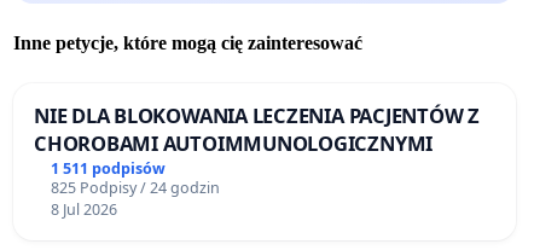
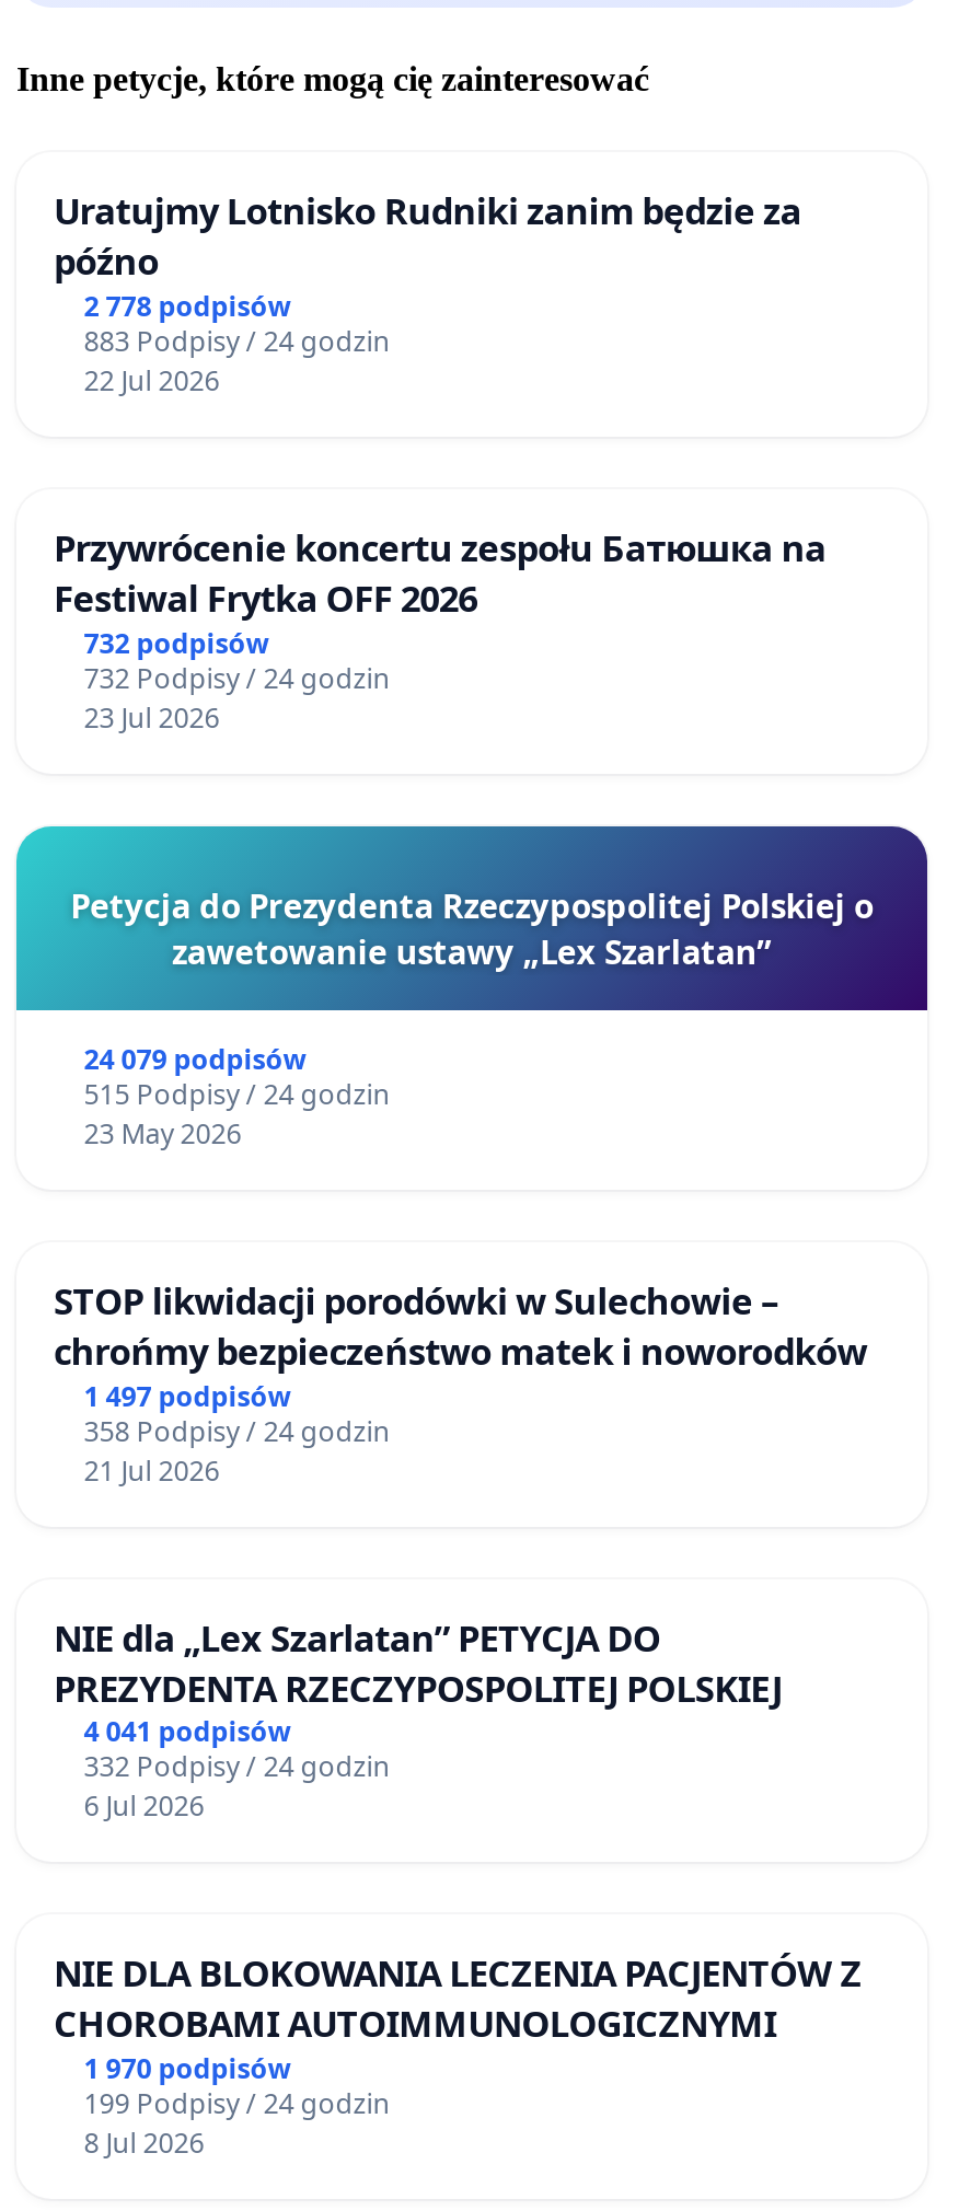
none -> [14,823,929,1825] [image] | Petycja do Prezydenta Rzeczypospolitej Polskiej o | zawetowanie ustawy „Lex Szarlatan” | 24 079 podpisów | 515 Podpisy / 24 godzin | 23 May 2026 | STOP likwidacji porodówki w Sulechowie – | chrońmy bezpieczeństwo matek i noworodków | 1 497 podpisów | 358 Podpisy / 24 godzin | 21 Jul 2026 | NIE dla „Lex Szarlatan” PETYCJA DO | PREZYDENTA RZECZYPOSPOLITEJ POLSKIEJ | 4 041 podpisów | 332 Podpisy / 24 godzin | 6 Jul 2026
none -> [54,185,826,736] Uratujmy Lotnisko Rudniki zanim będzie za | późno | 2 778 podpisów | 883 Podpisy / 24 godzin | 22 Jul 2026 | Przywrócenie koncertu zespołu Батюшка na | Festiwal Frytka OFF 2026 | 732 podpisów | 732 Podpisy / 24 godzin | 23 Jul 2026
[51,159,165,179] 1 511 podpisów -> [84,2050,292,2088] 1 970 podpisów
[51,178,220,198] 825 Podpisy / 24 godzin -> [84,2085,390,2123] 199 Podpisy / 24 godzin

